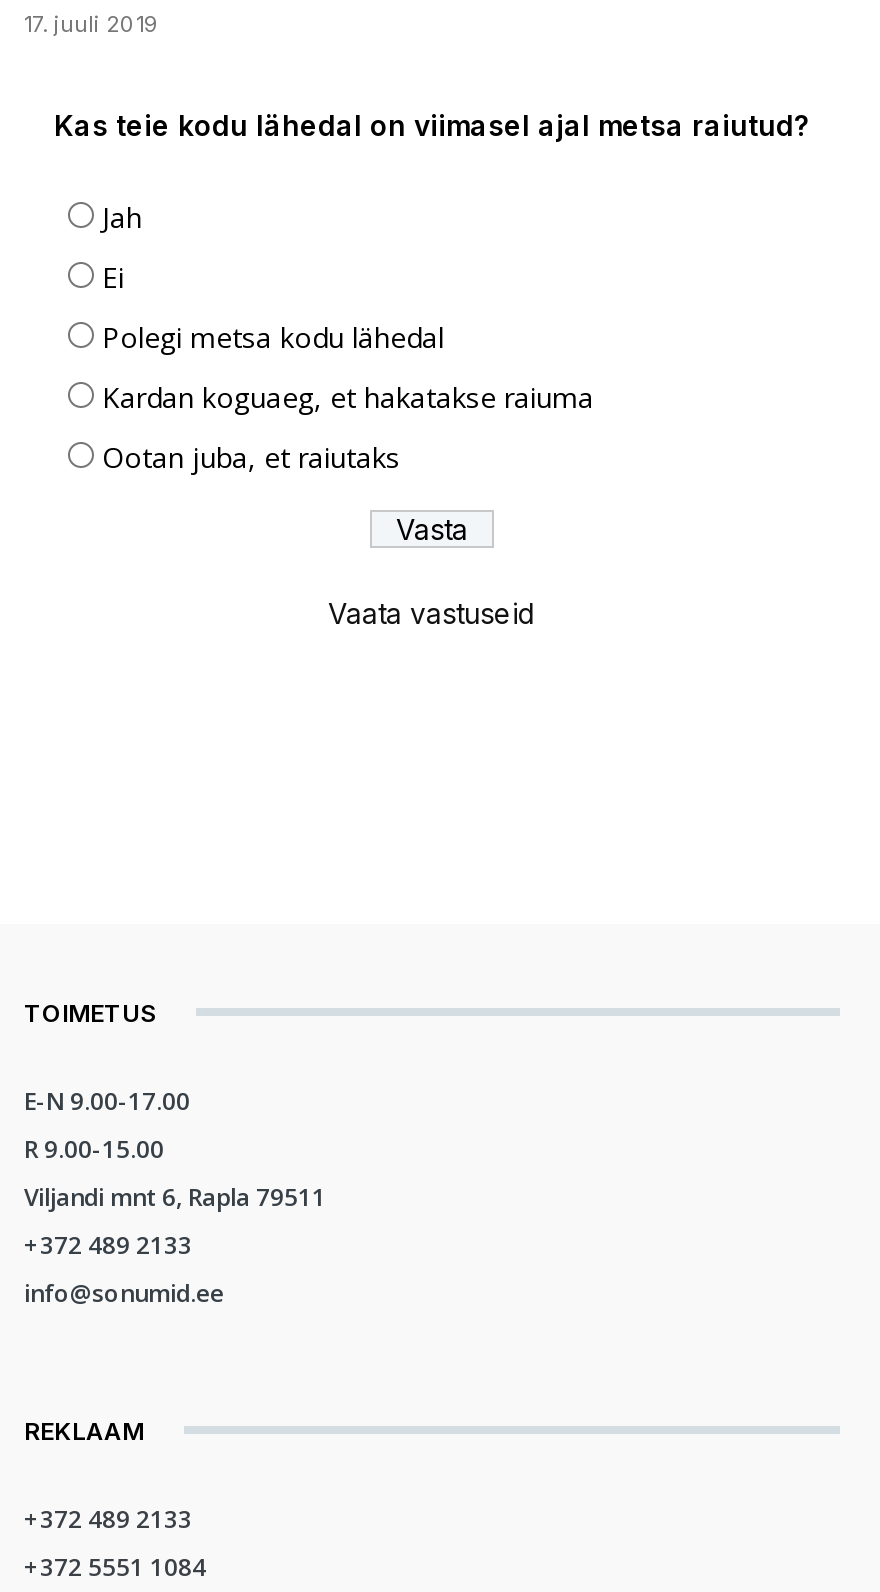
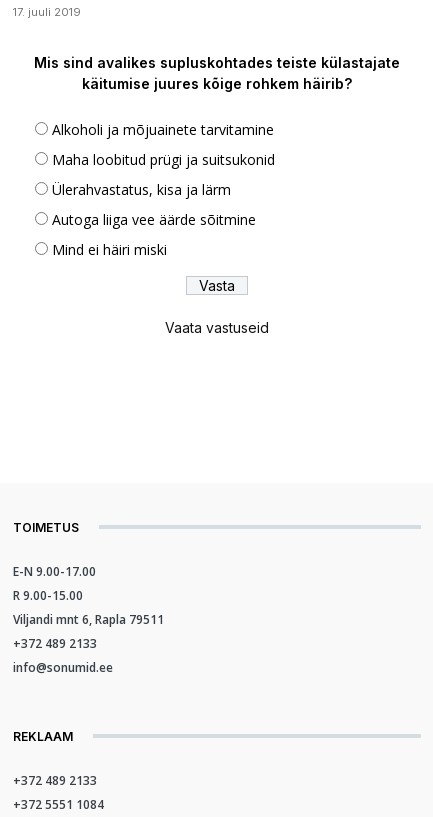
[54,108,810,142] Kas teie kodu lähedal on viimasel ajal metsa raiutud? -> [34,54,400,92] Mis sind avalikes supluskohtades teiste külastajate | käitumise juures kõige rohkem häirib?
[102,198,142,236] Jah -> [52,120,274,139] Alkoholi ja mõjuainete tarvitamine
[102,258,124,296] Ei -> [52,150,275,169] Maha loobitud prügi ja suitsukonid
[102,318,444,356] Polegi metsa kodu lähedal -> [52,180,231,199] Ülerahvastatus, kisa ja lärm
[102,378,594,416] Kardan koguaeg, et hakatakse raiuma -> [52,210,256,229] Autoga liiga vee äärde sõitmine
[102,438,400,476] Ootan juba, et raiutaks -> [52,240,167,259] Mind ei häiri miski

